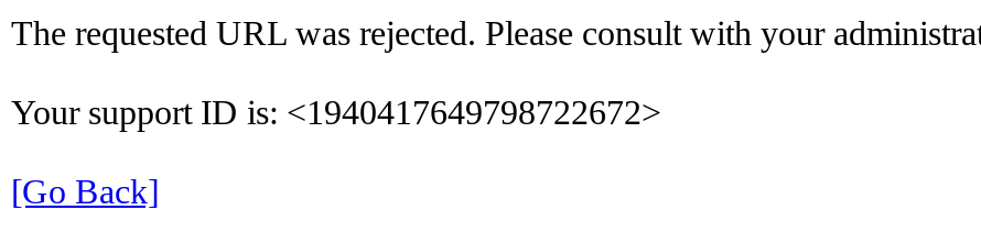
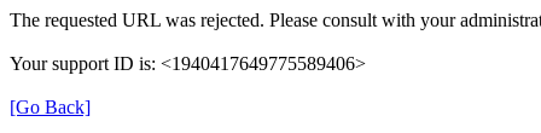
[11,93,661,131] Your support ID is: <1940417649798722672> -> [10,53,366,74] Your support ID is: <1940417649775589406>

